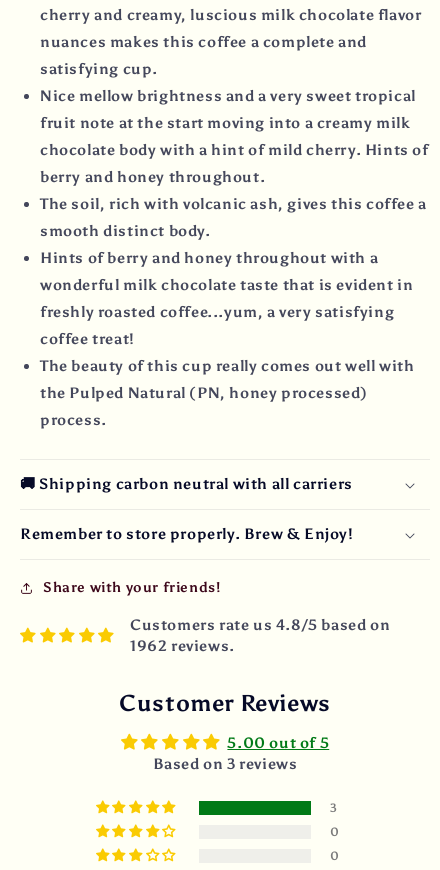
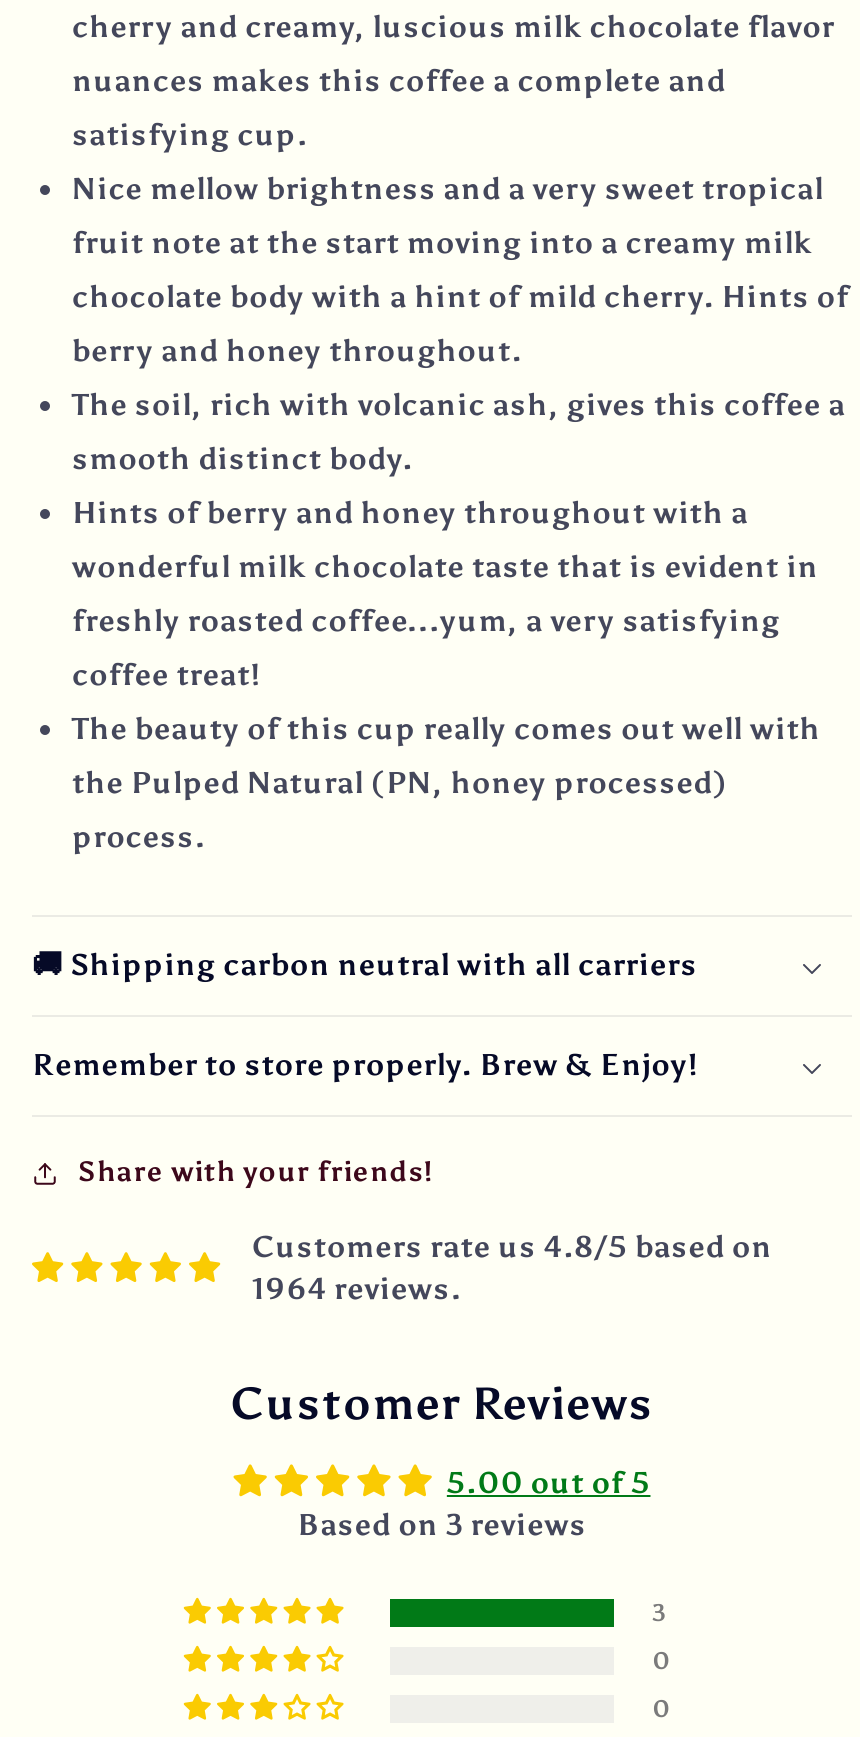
[130,637,235,655] 1962 reviews. -> [252,1272,462,1308] 1964 reviews.

